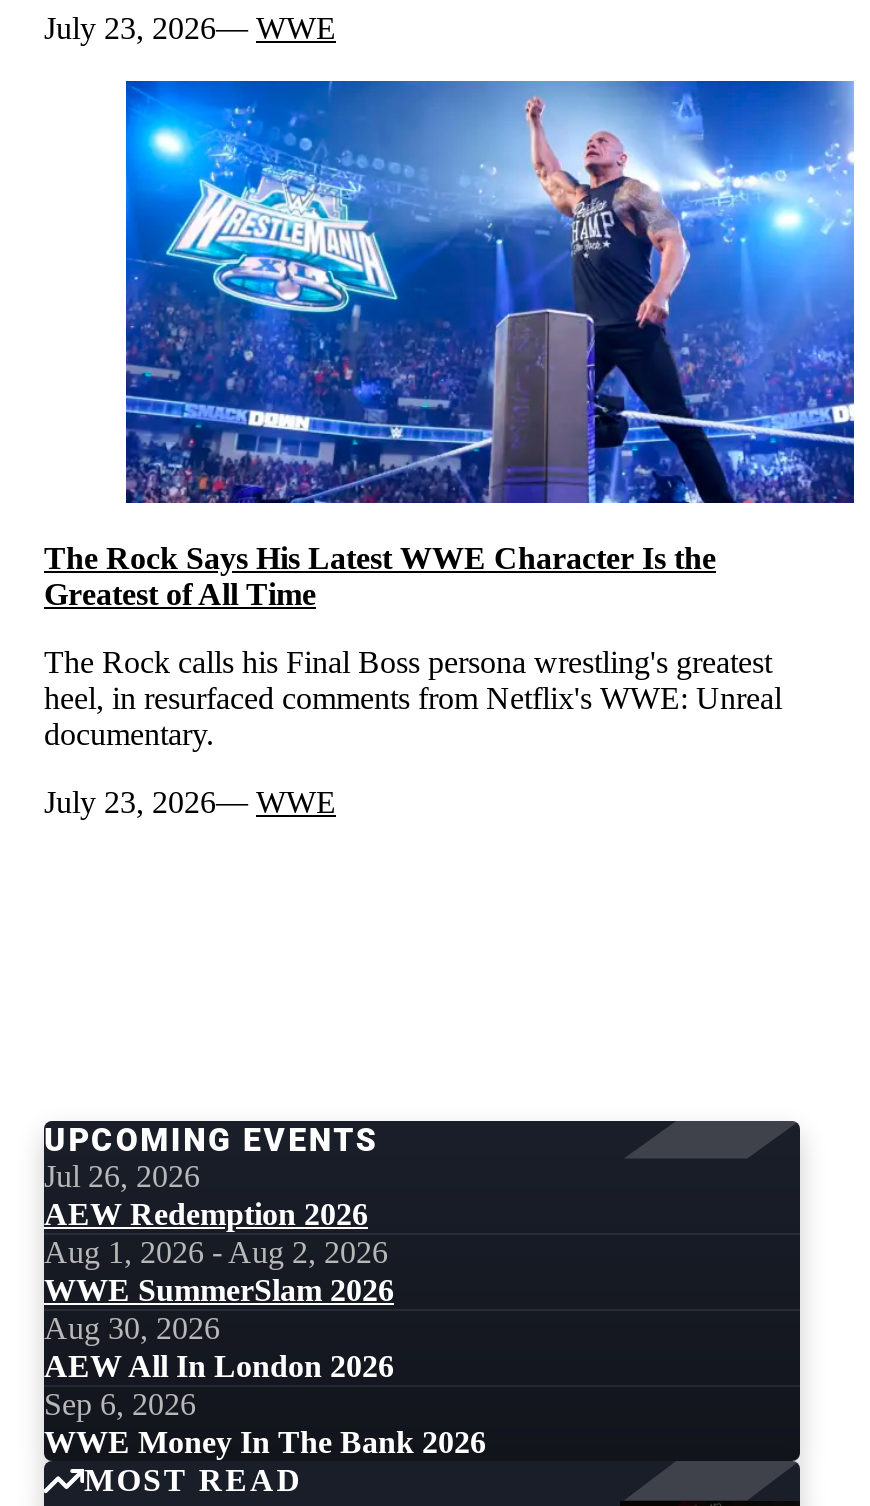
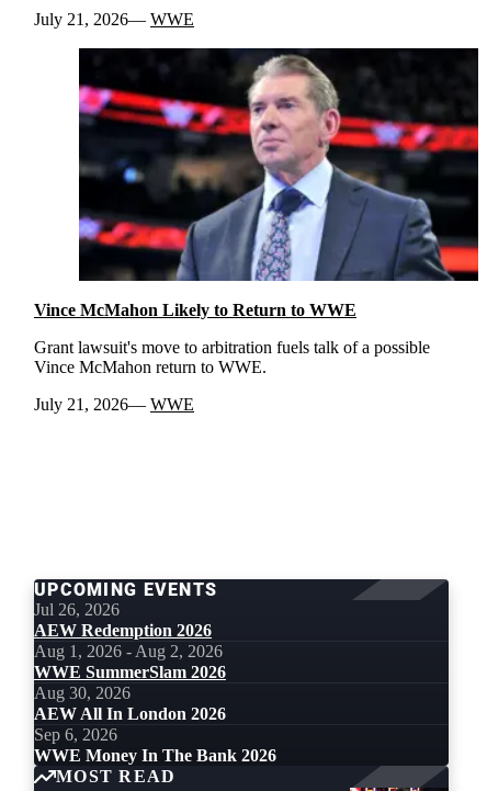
[44,11,336,45] July 23, 2026 WWE -> [34,10,194,28] July 21, 2026 WWE
[44,79,856,610] [image] | The Rock Says His Latest WWE Character Is the | Greatest of All Time -> [34,47,479,319] [image] | Vince McMahon Likely to Return to WWE
[44,644,782,750] The Rock calls his Final Boss persona wrestling's greatest | heel, in resurfaced comments from Netflix's WWE: Unreal | documentary. -> [34,338,430,376] Grant lawsuit's move to arbitration fuels talk of a possible | Vince McMahon return to WWE.
[44,784,336,818] July 23, 2026 WWE -> [34,395,194,414] July 21, 2026 WWE

